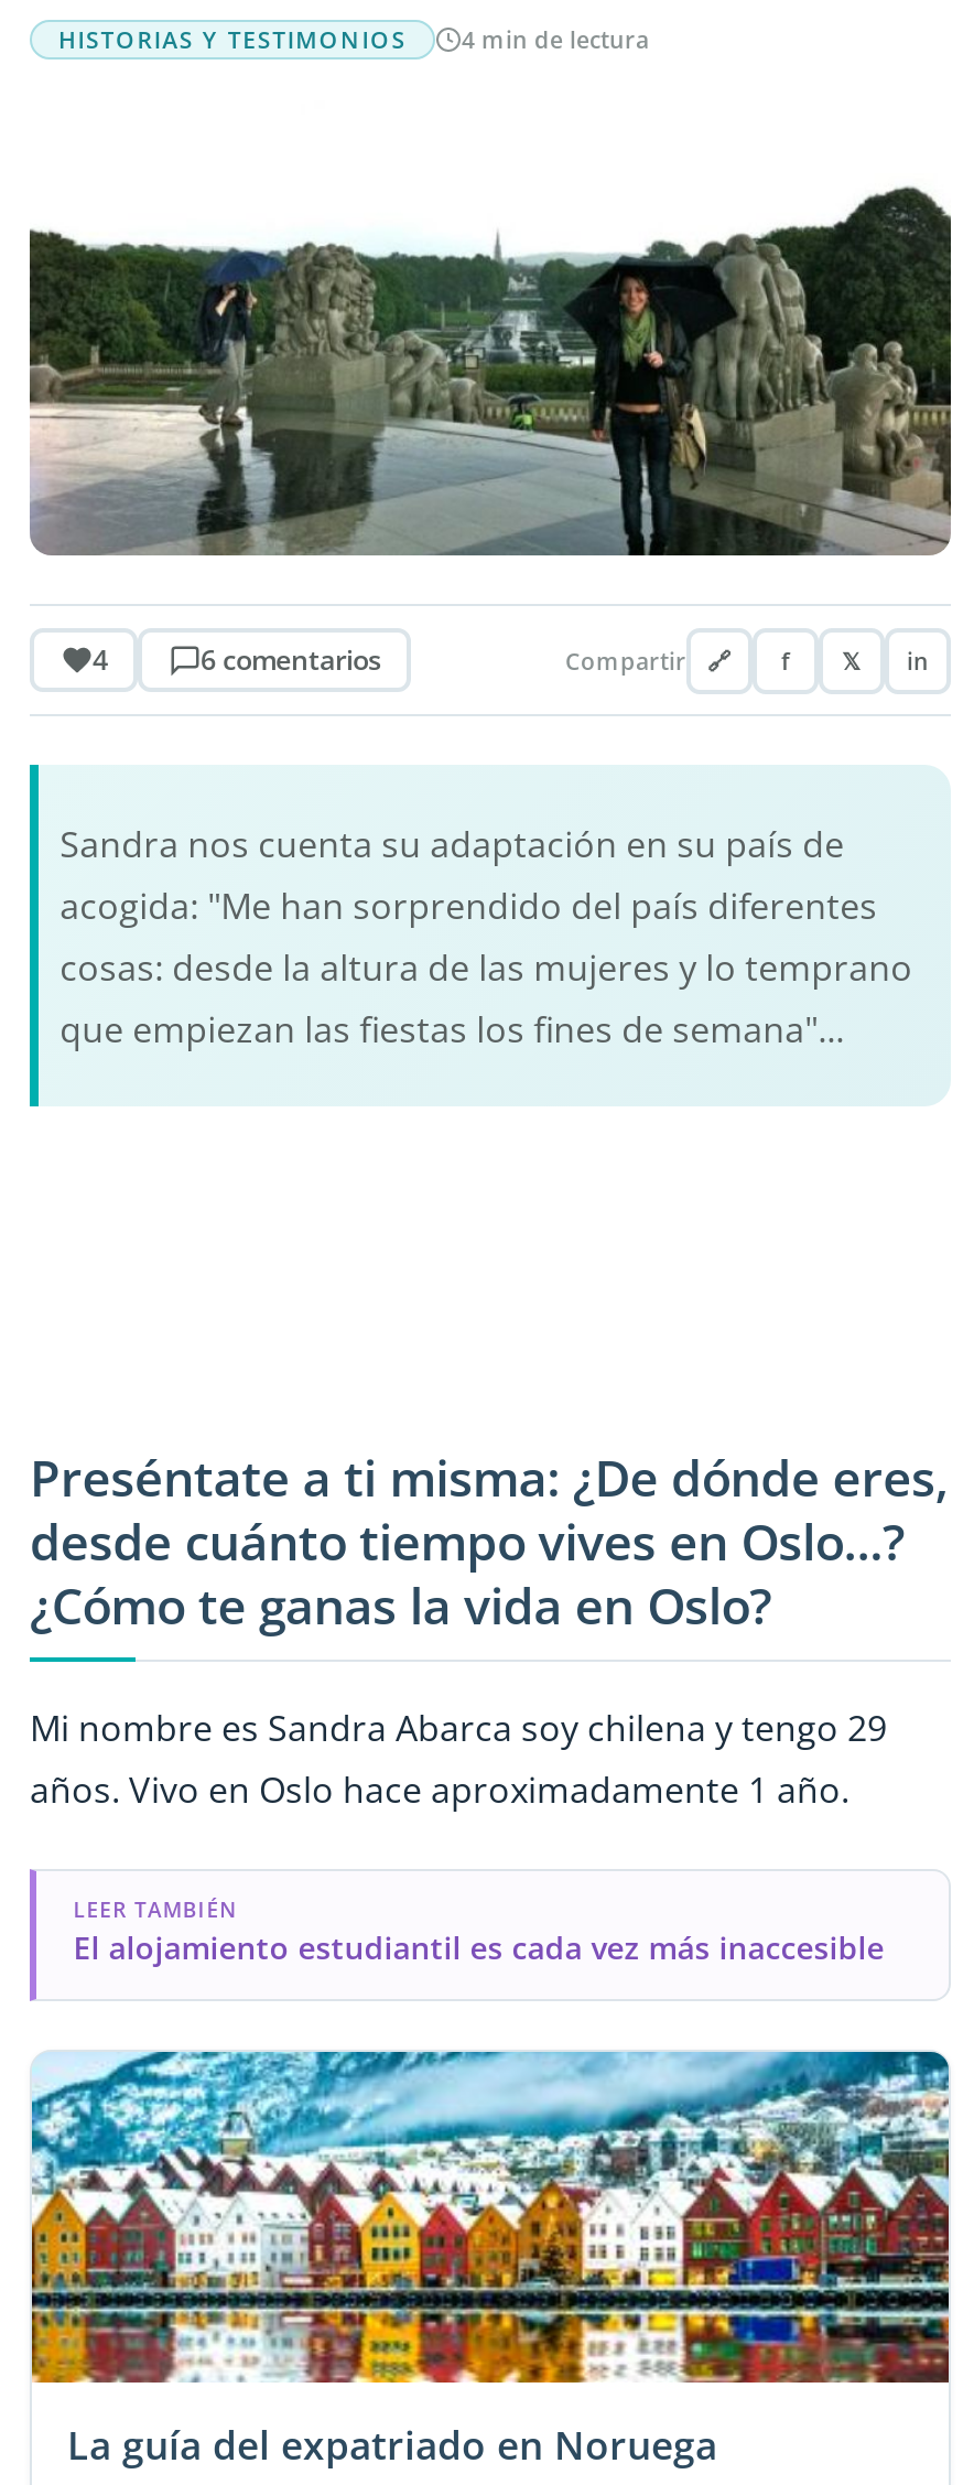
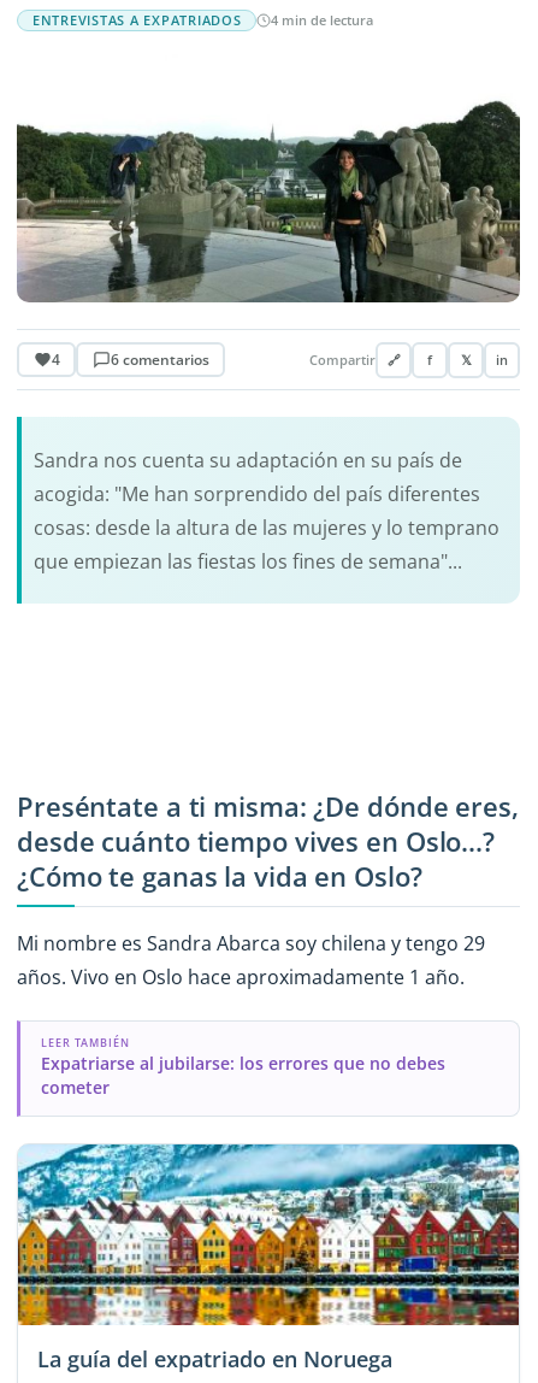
[58,24,407,55] HISTORIAS Y TESTIMONIOS -> [32,12,241,29] ENTREVISTAS A EXPATRIADOS
[73,1927,884,1968] El alojamiento estudiantil es cada vez más inaccesible -> [41,1052,445,1099] Expatriarse al jubilarse: los errores que no debes | cometer

